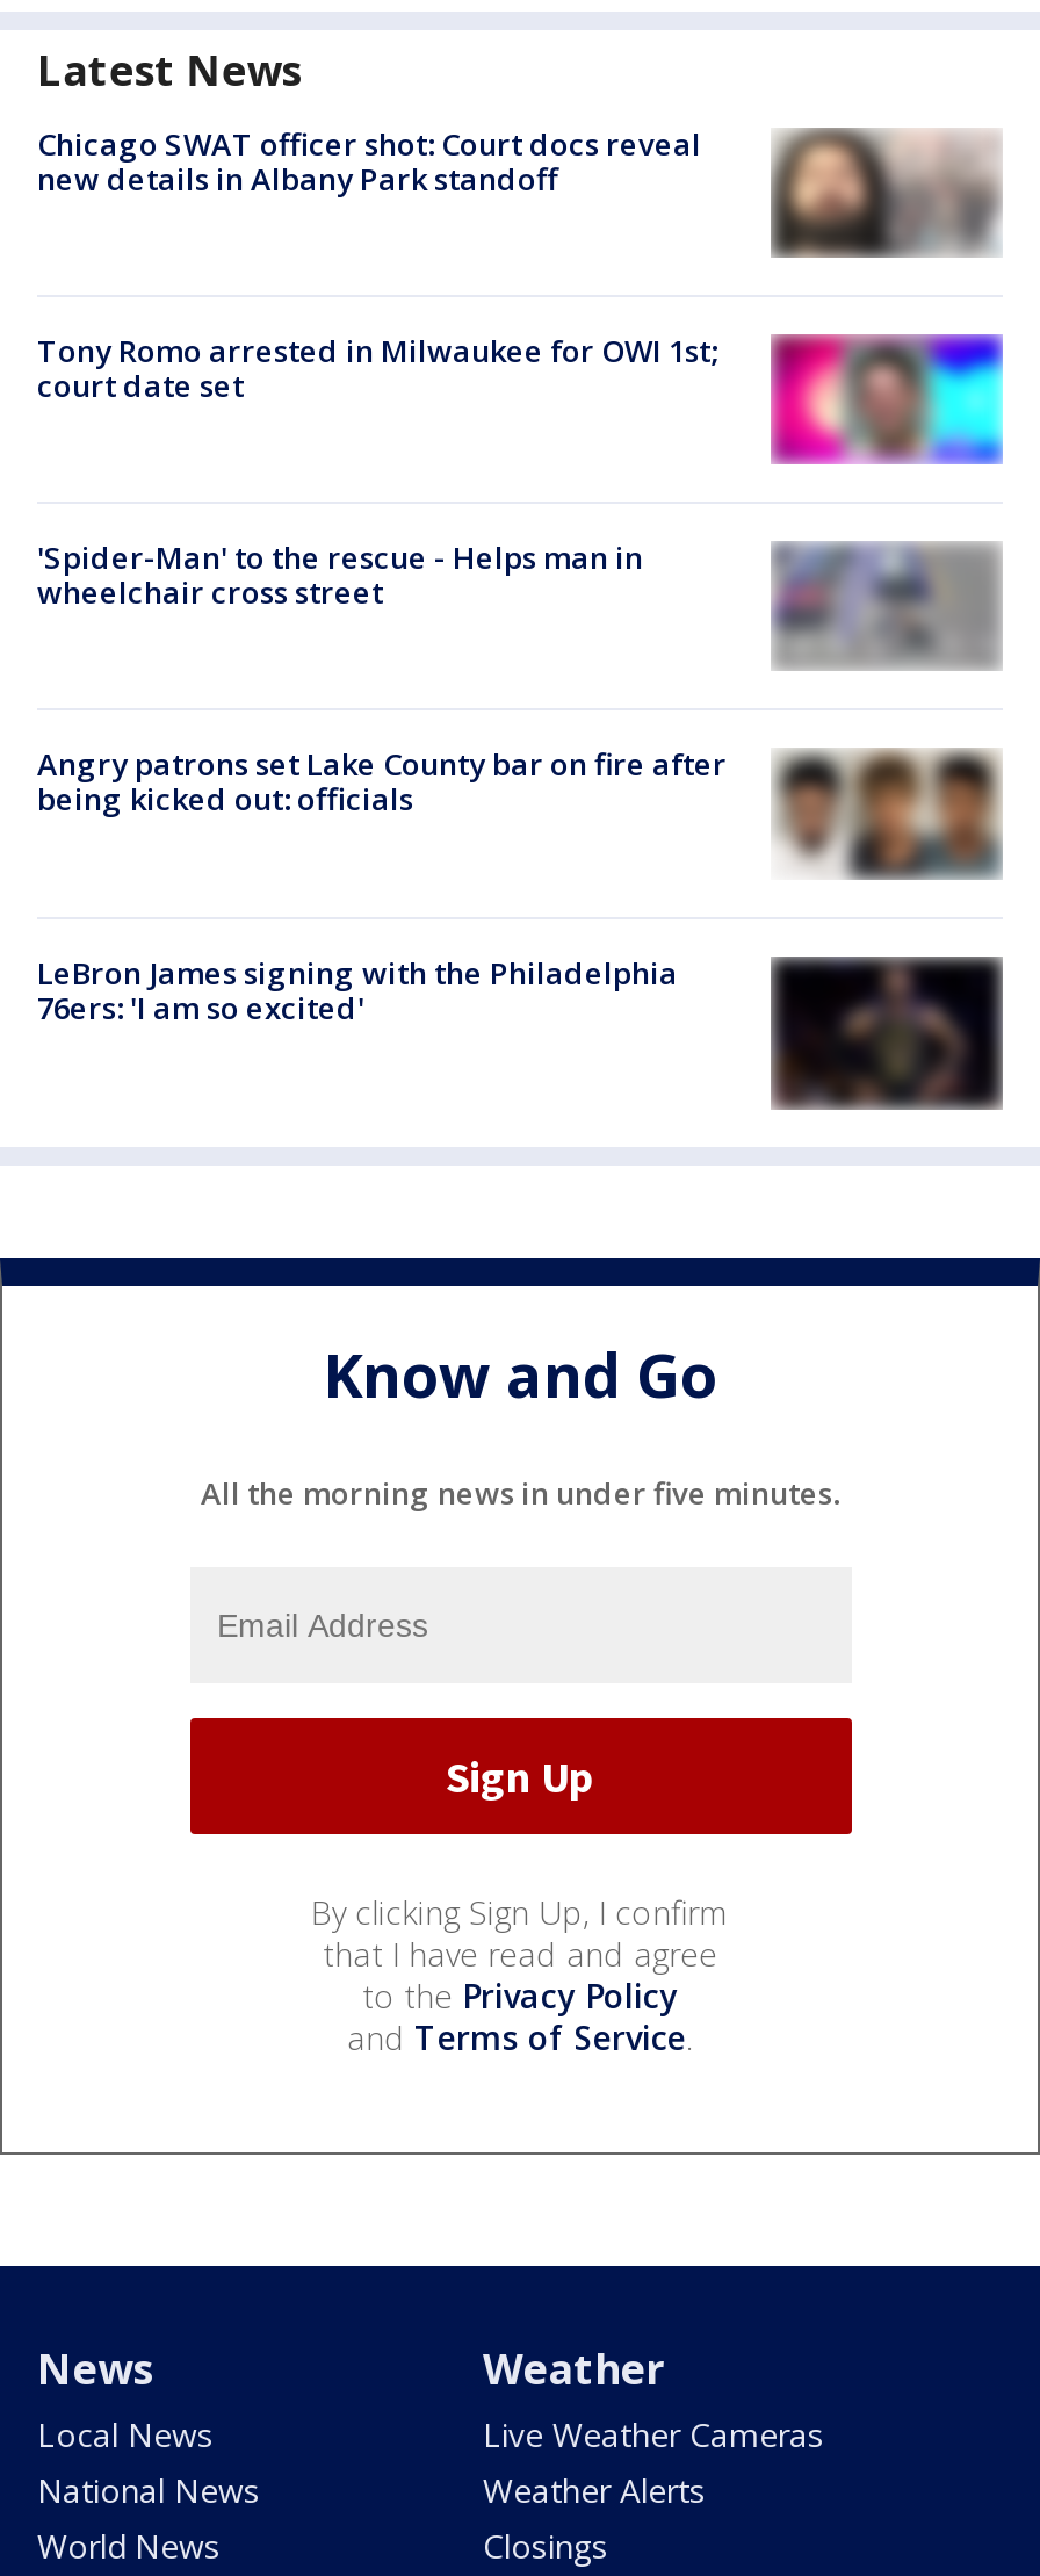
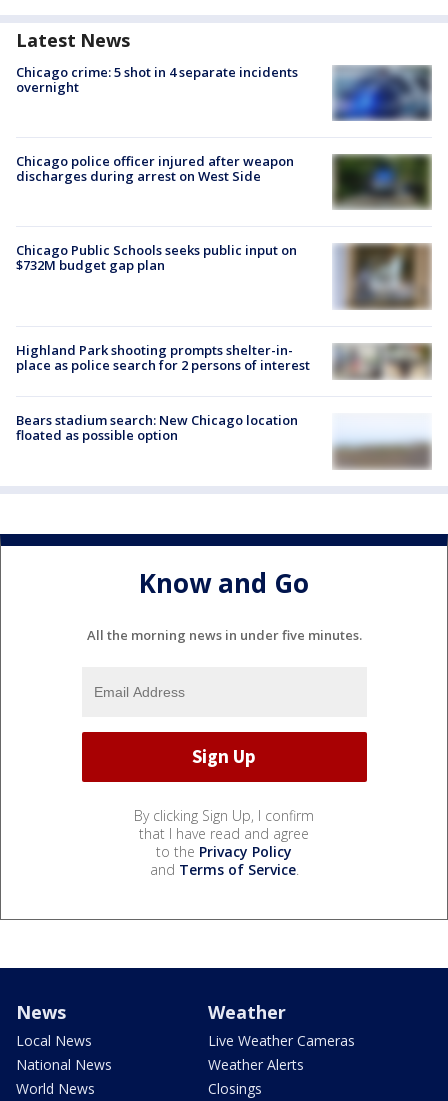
[37,123,1001,258] [image] | Chicago SWAT officer shot: Court docs reveal | new details in Albany Park standoff -> [16,63,432,121] [image] | Chicago crime: 5 shot in 4 separate incidents | overnight
[37,330,1005,464] [image] | Tony Romo arrested in Milwaukee for OWI 1st; | court date set -> [16,152,433,210] [image] | Chicago police officer injured after weapon | discharges during arrest on West Side
[37,537,643,614] 'Spider-Man' to the rescue - Helps man in | wheelchair cross street -> [16,241,297,274] Chicago Public Schools seeks public input on | $732M budget gap plan
[773,543,1001,697] [image] -> [333,243,432,310] [image]
[37,745,1003,880] [image] | Angry patrons set Lake County bar on fire after | being kicked out: officials -> [16,333,431,381] [image] | Highland Park shooting prompts shelter-in- | place as police search for 2 persons of interest
[37,952,1005,1107] [image] | LeBron James signing with the Philadelphia | 76ers: 'I am so excited' -> [16,411,432,467] [image] | Bears stadium search: New Chicago location | floated as possible option

